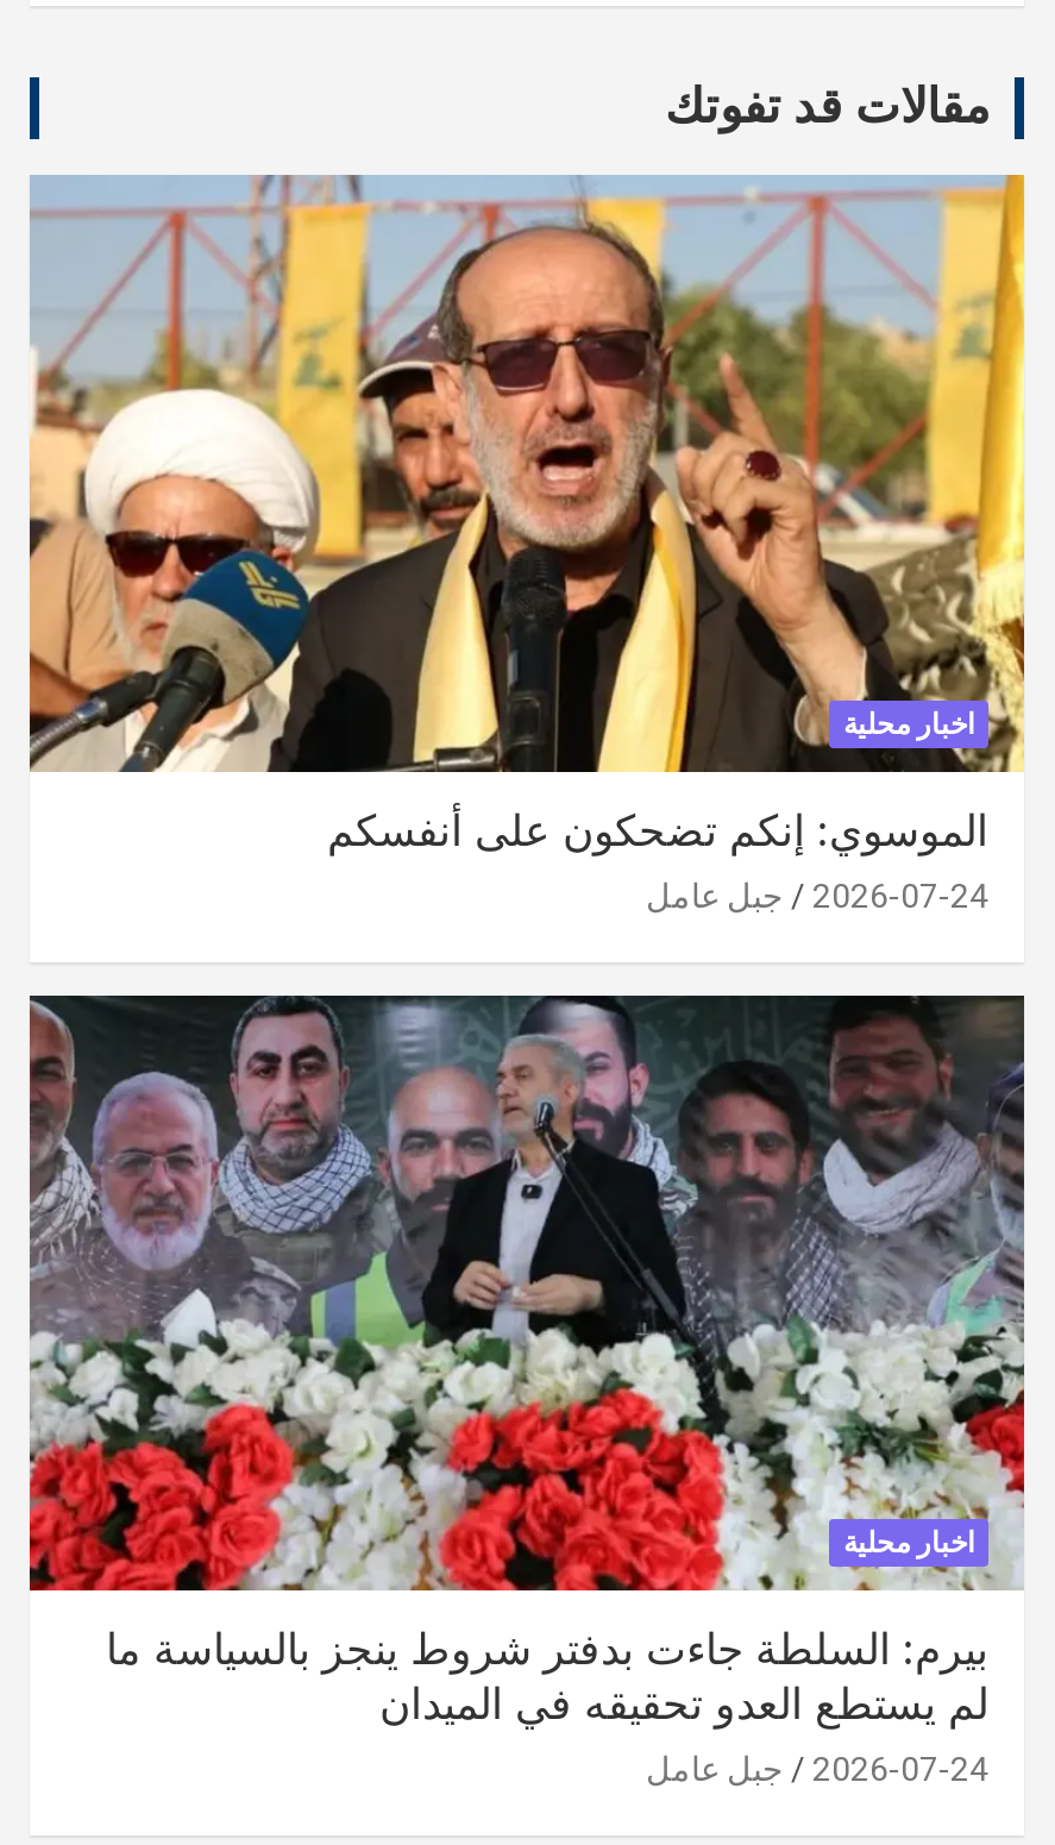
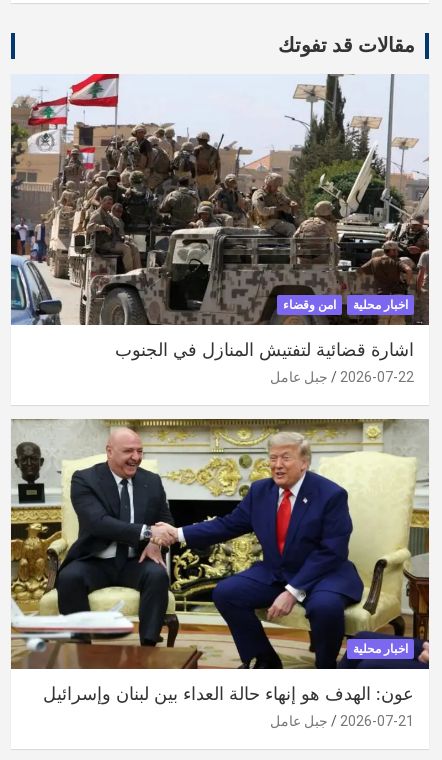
[27,172,1026,914] [image] | الموسوي: إنكم تضحكون على أنفسكم | 2026-07-24 -> [10,73,430,385] [image] | امن وقضاء | اشارة قضائية لتفتيش المنازل في الجنوب | 2026-07-22
[27,993,1026,1729] [image] | بيرم: السلطة جاءت بدفتر شروط ينجز بالسياسة ما | لم يستطع العدو تحقيقه في الميدان -> [10,418,430,704] [image] | عون: الهدف هو إنهاء حالة العداء بين لبنان وإسرائيل
[646,1751,988,1789] 2026-07-24 جبل عامل -> [270,713,414,729] 2026-07-21 جبل عامل

